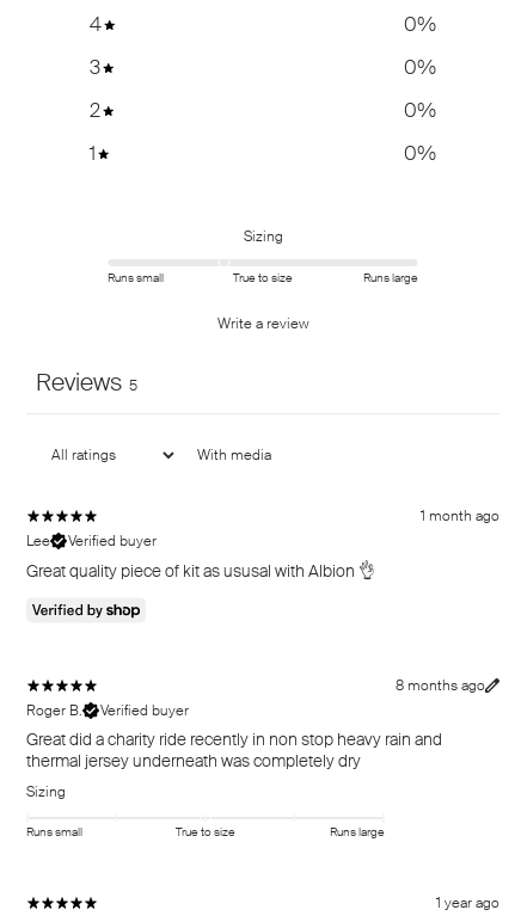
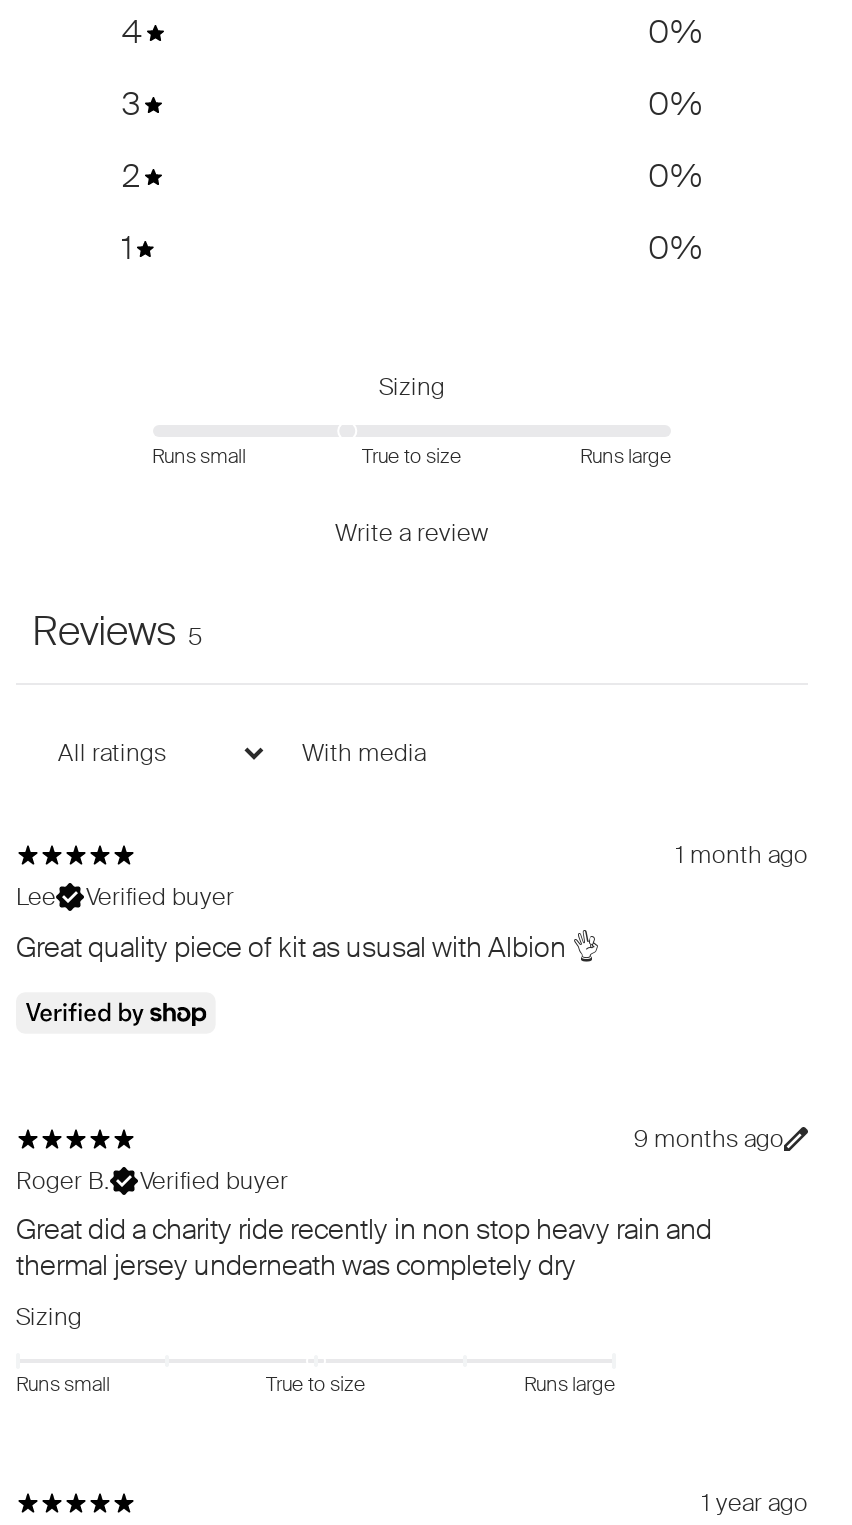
[396,675,485,695] 8 months ago -> [634,1122,784,1154] 9 months ago

